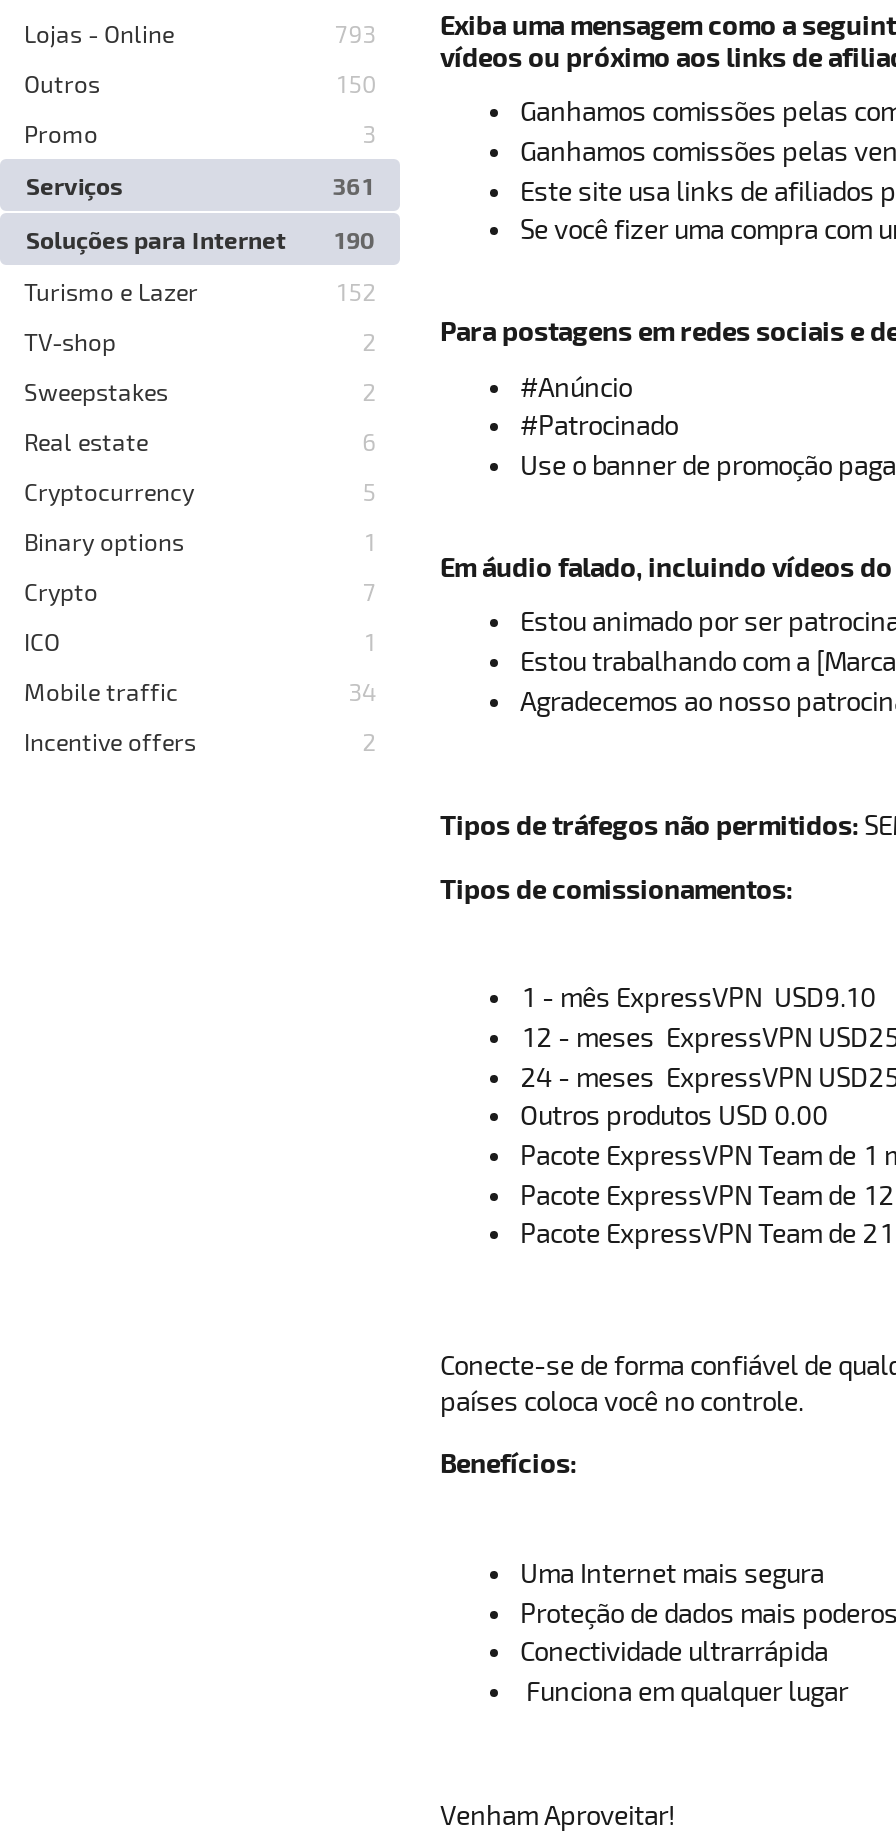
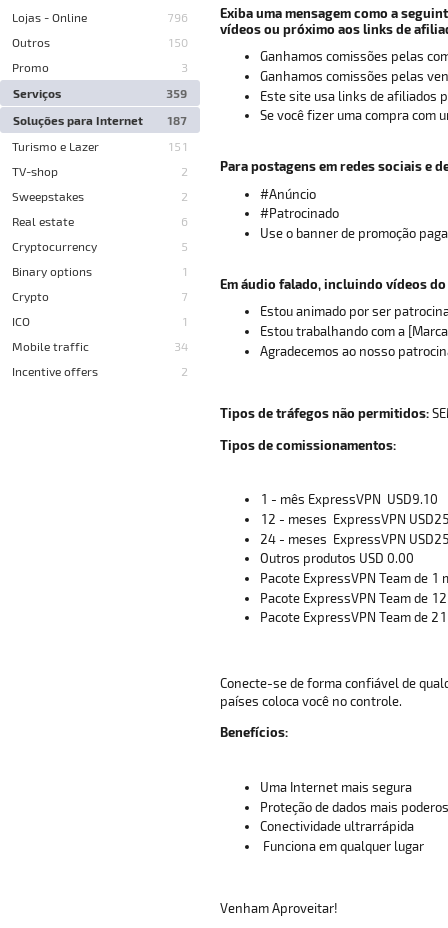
[334,19,376,47] 793 -> [167,10,188,24] 796
[332,171,374,199] 361 -> [166,86,187,100] 359
[26,225,374,253] Soluções para Internet 190 -> [13,113,187,127] Soluções para Internet 187
[334,277,376,305] 152 -> [167,139,188,153] 151

